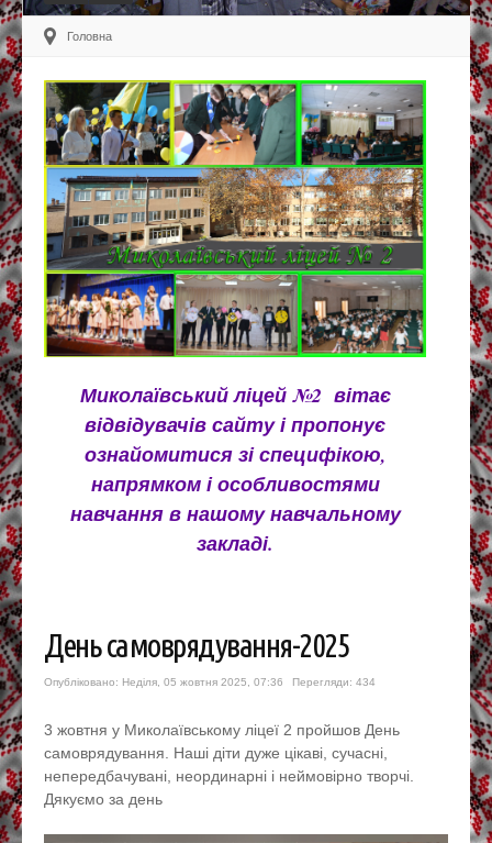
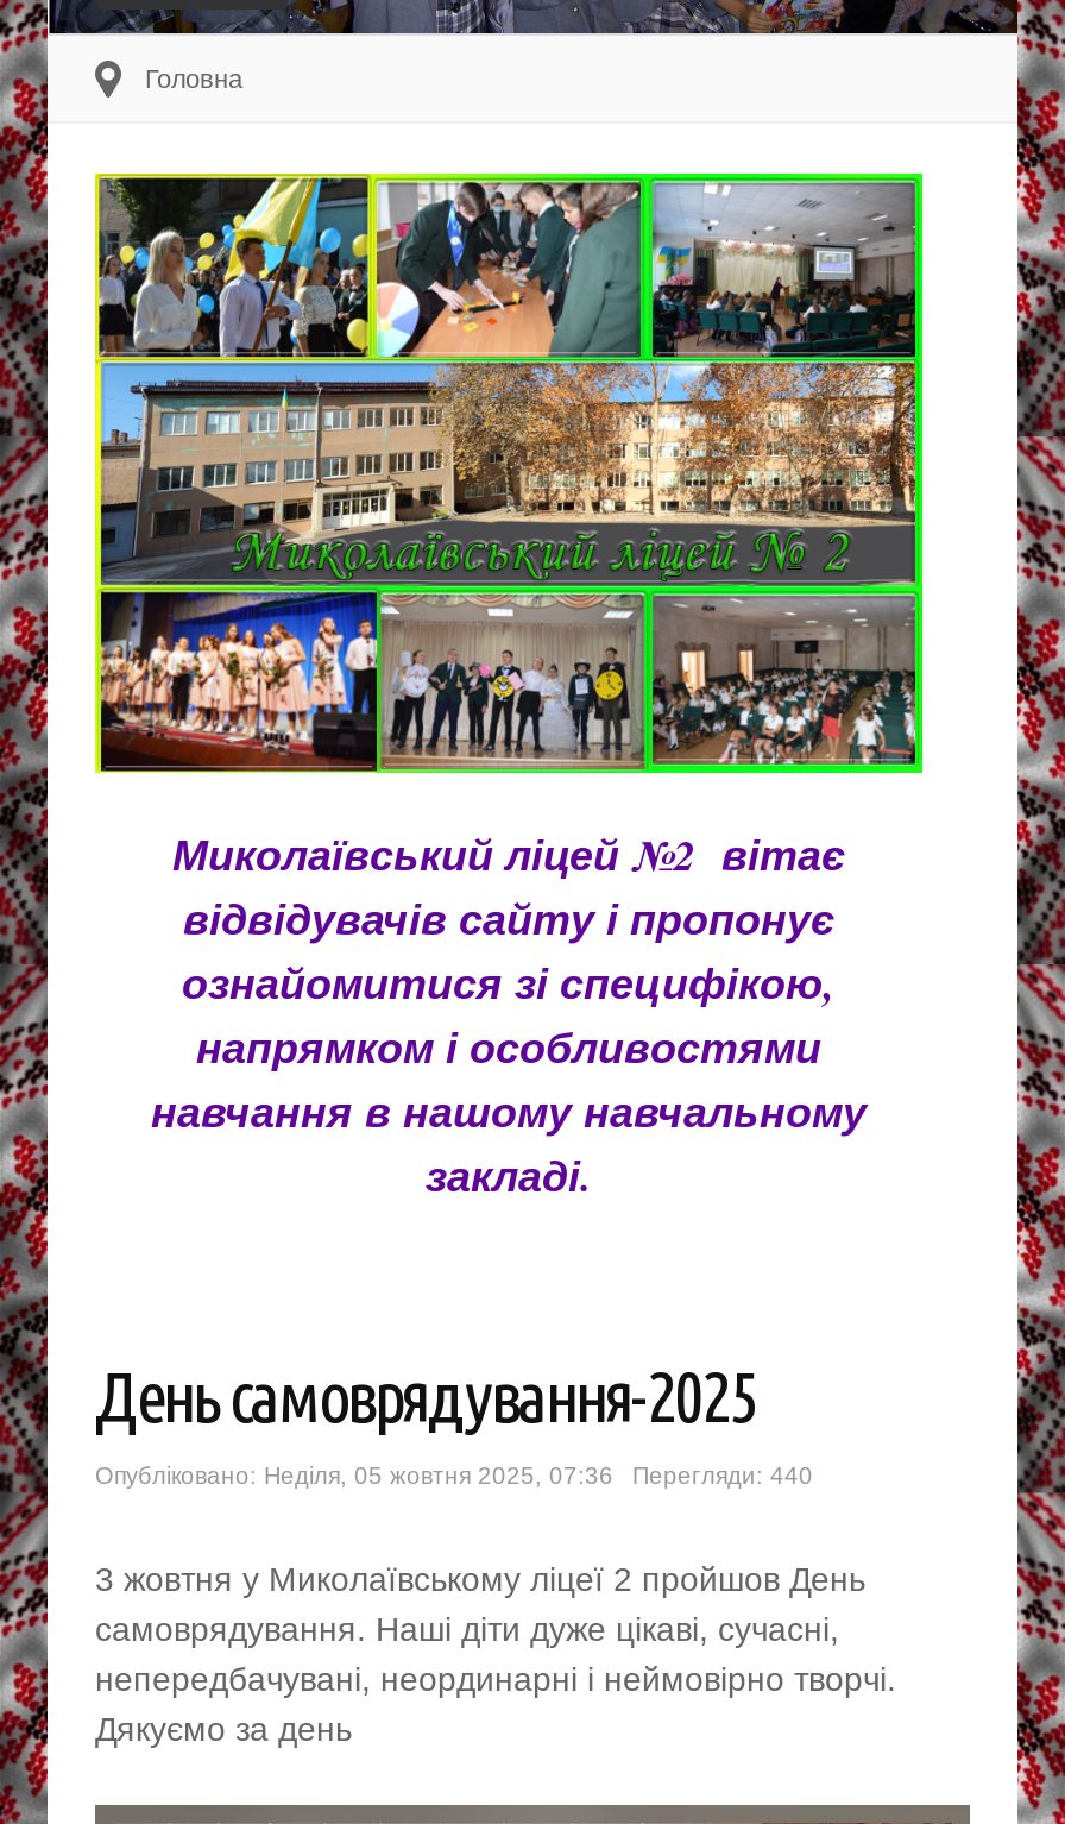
[44,676,376,688] Опубліковано: Неділя, 05 жовтня 2025, 07:36 Перегляди: 434 -> [95,1463,813,1490] Опубліковано: Неділя, 05 жовтня 2025, 07:36 Перегляди: 440

